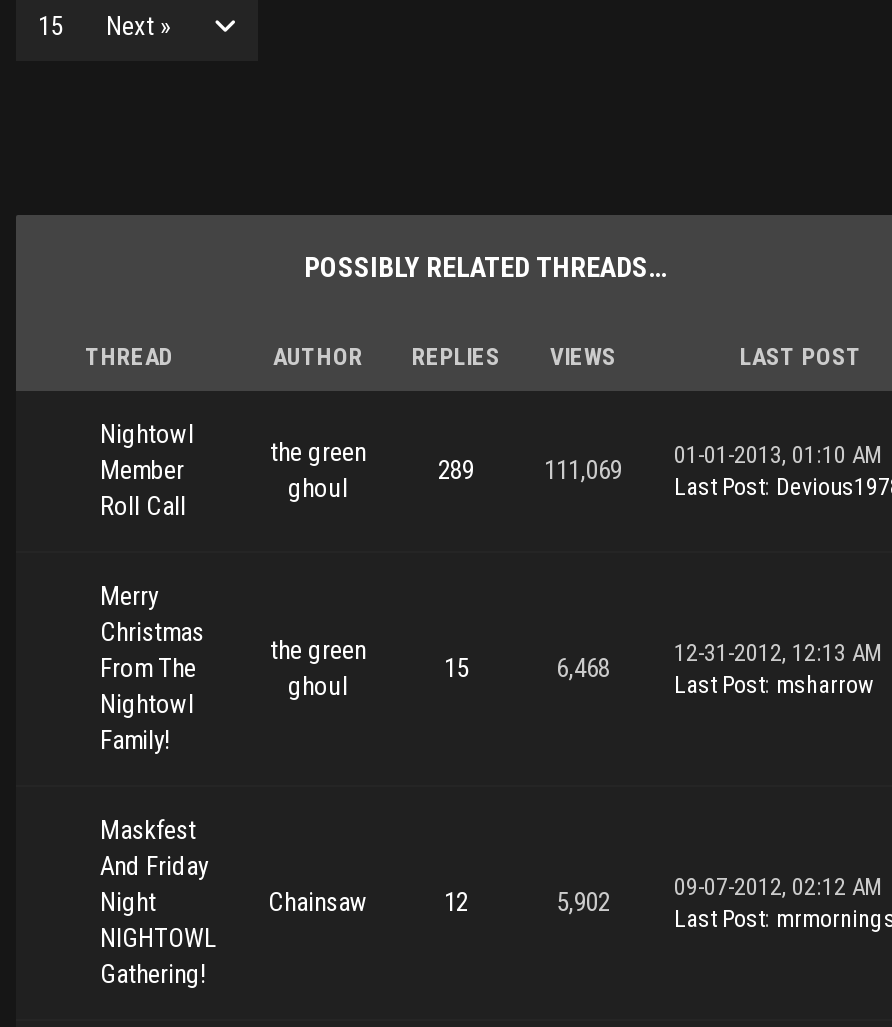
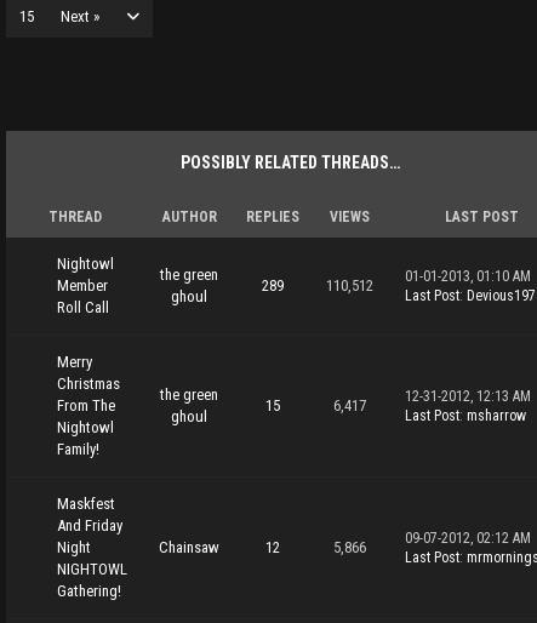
[544,441,882,485] 111,069 01-01-2013, 01:10 AM -> [326,268,531,295] 110,512 01-01-2013, 01:10 AM
[556,653,610,683] 6,468 -> [333,396,366,415] 6,417
[556,887,610,917] 5,902 -> [333,538,366,556] 5,866

